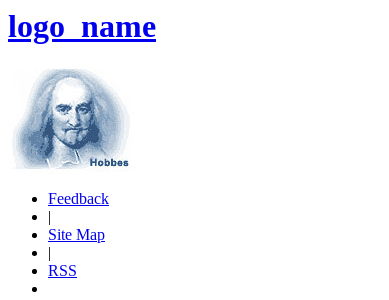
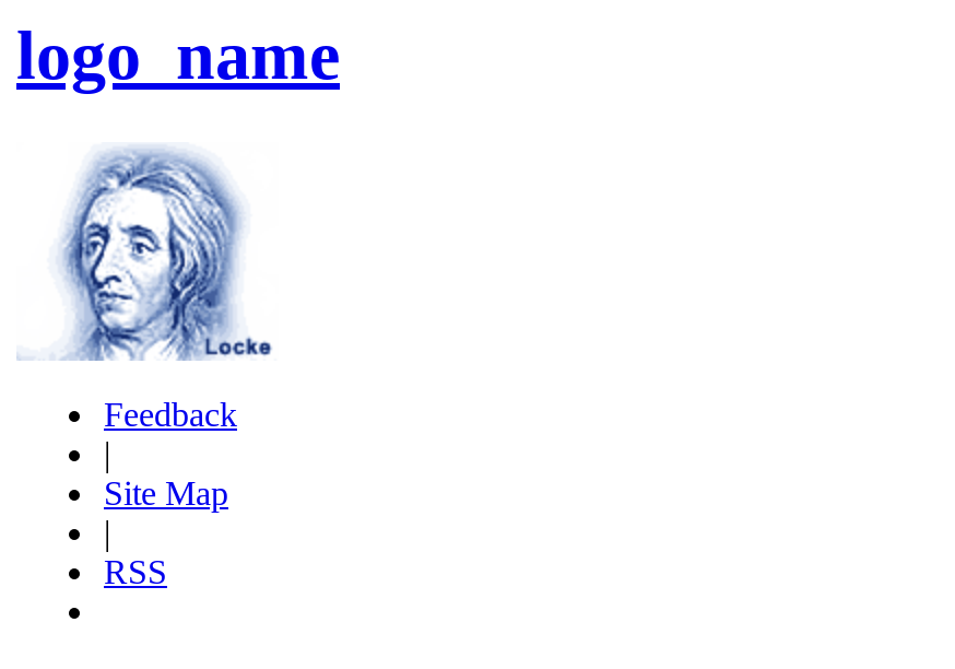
[16,73,129,167] [image] -> [16,155,272,361] [image]

